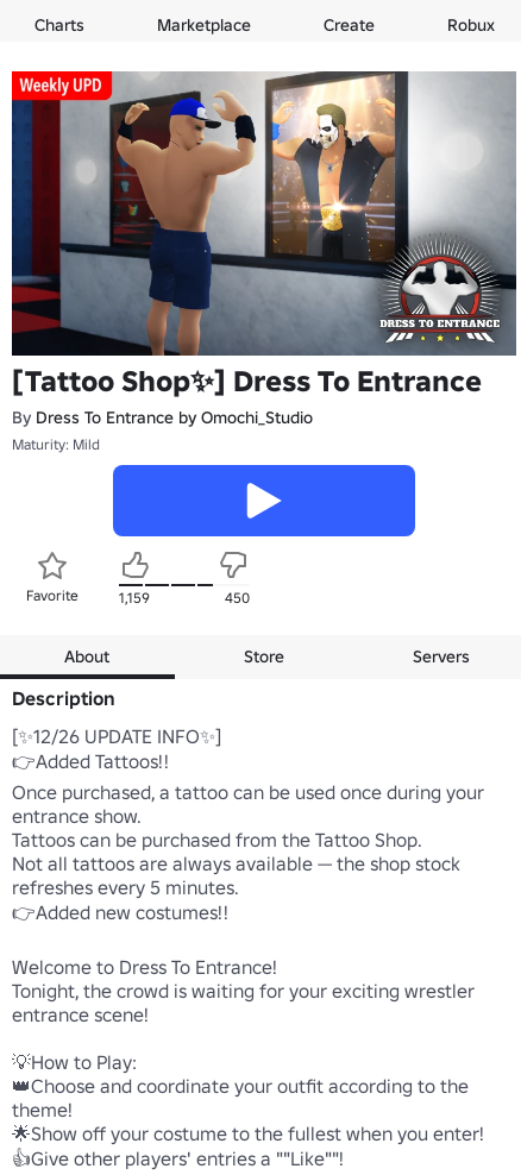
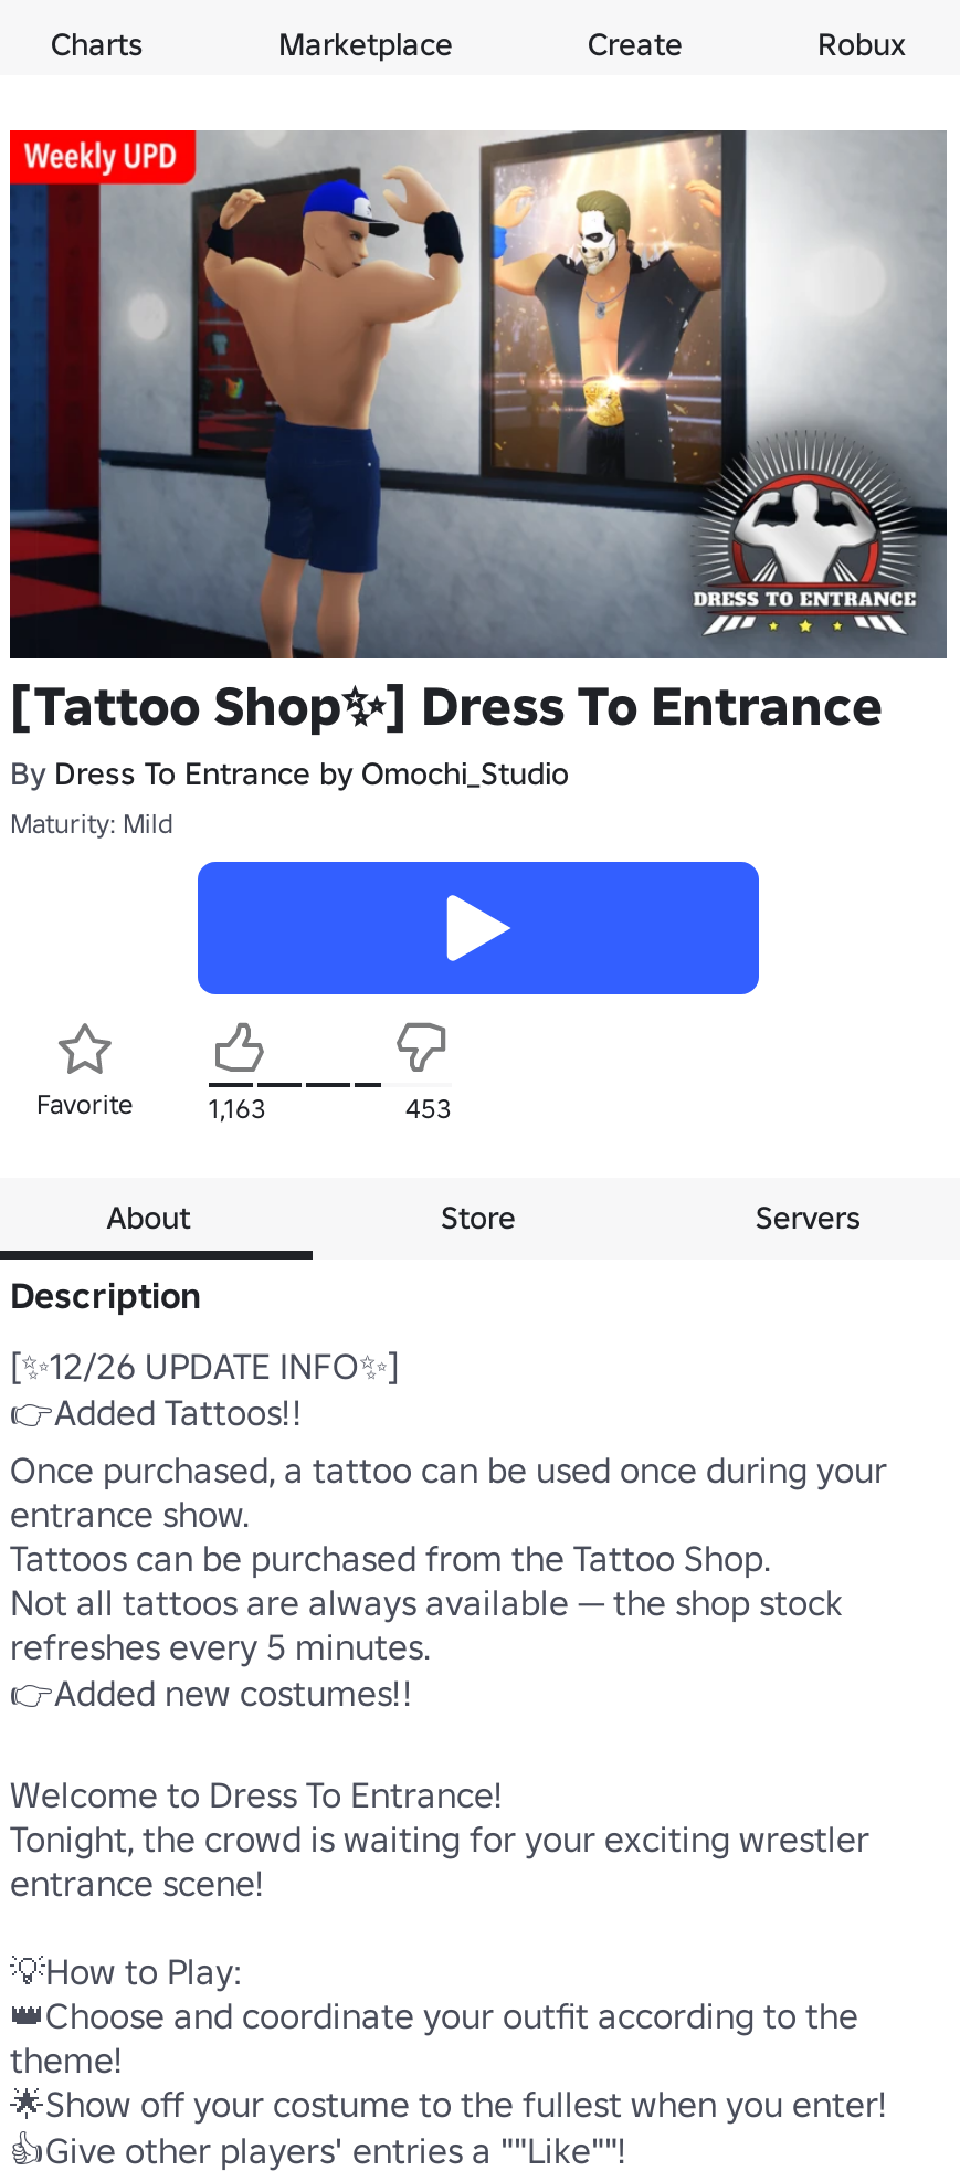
[119,588,150,606] 1,159 -> [209,1090,266,1124] 1,163
[225,588,250,606] 450 -> [405,1090,452,1124] 453

